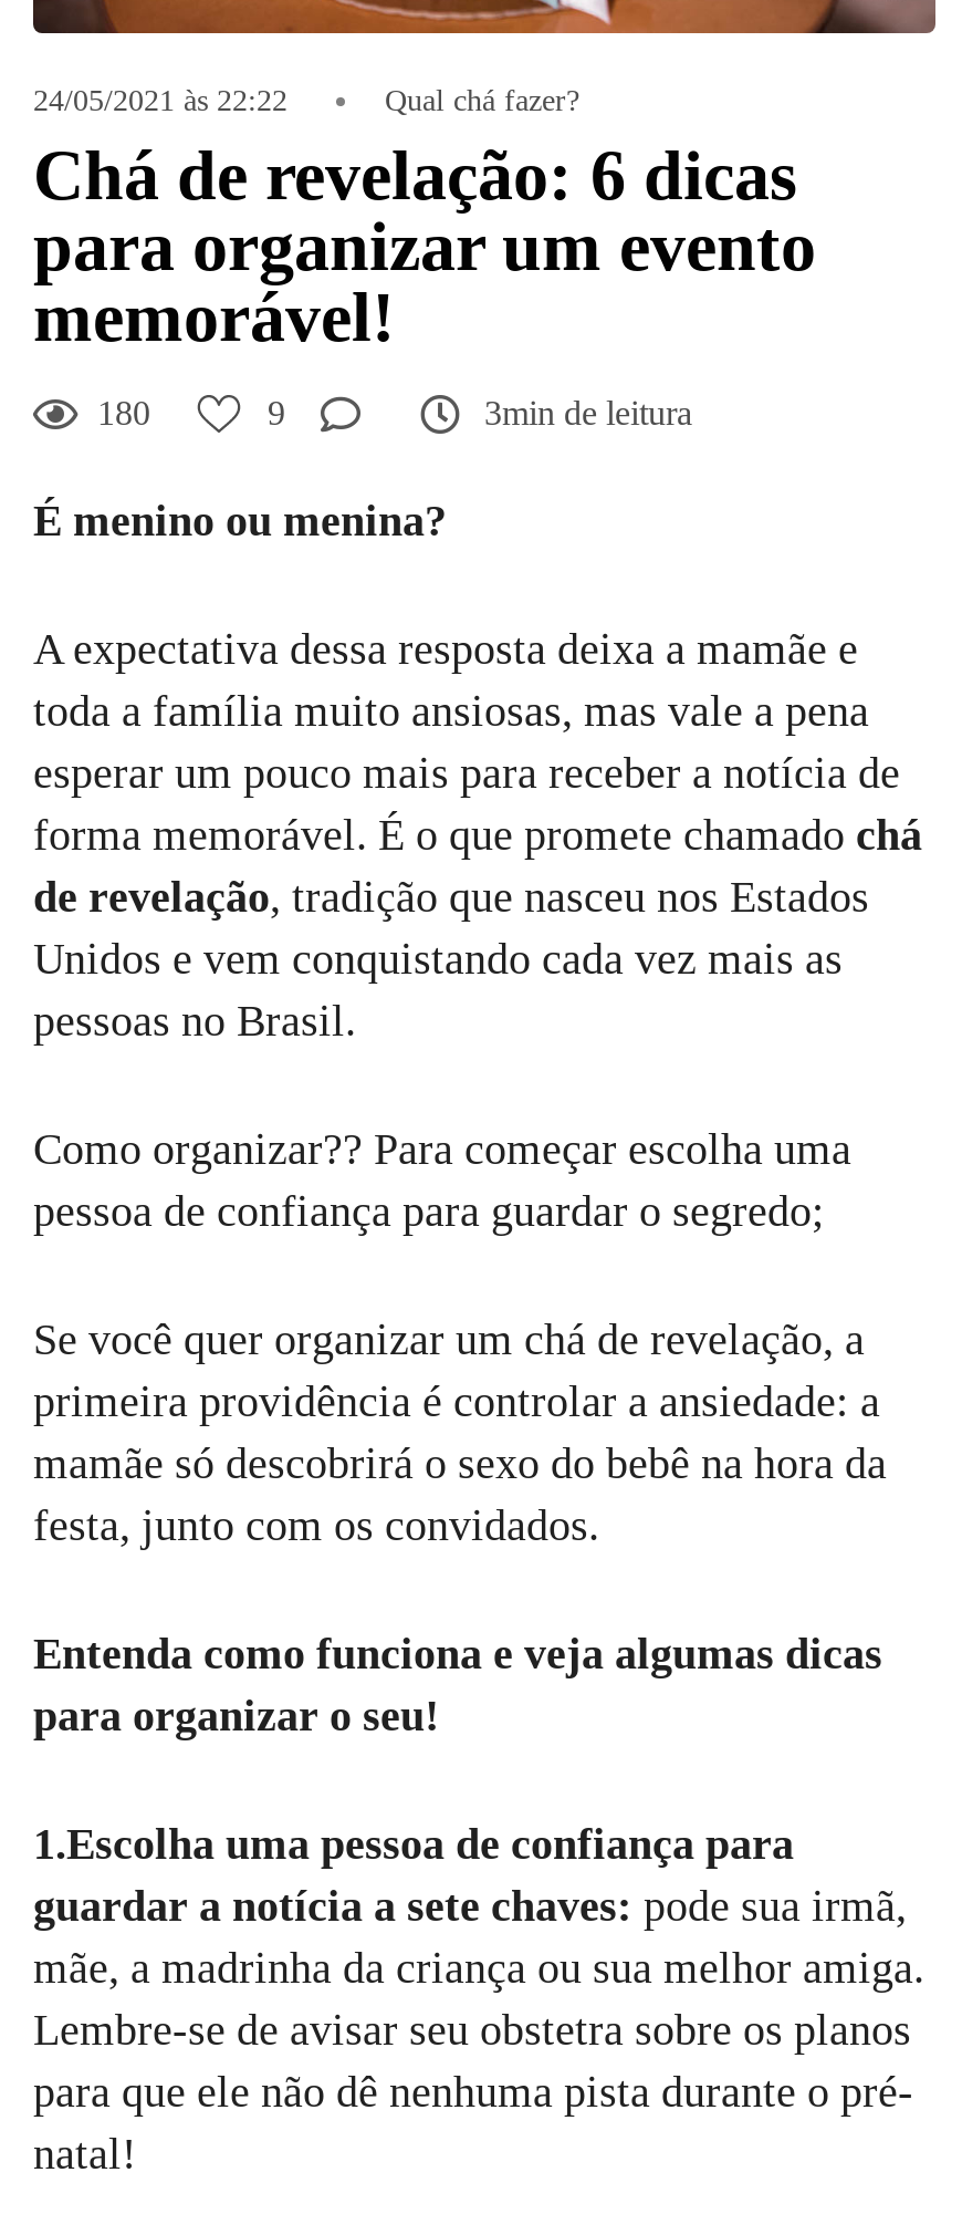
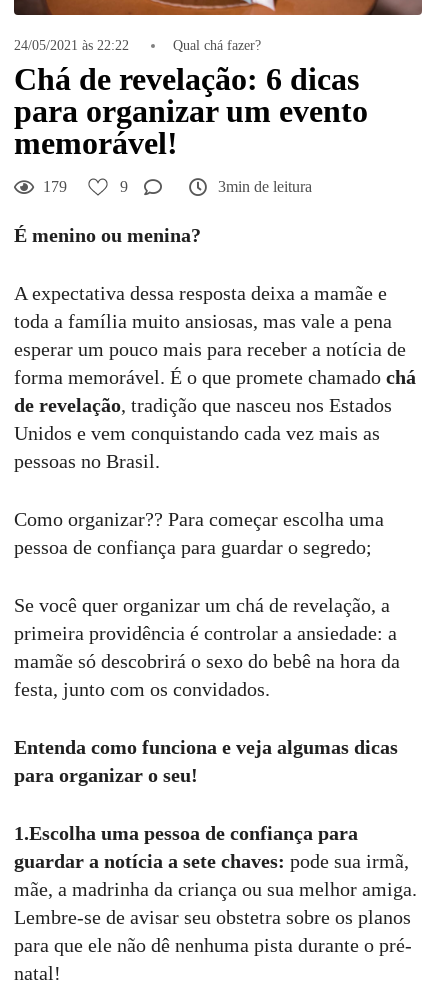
[97,395,150,433] 180 -> [43,178,67,195] 179

